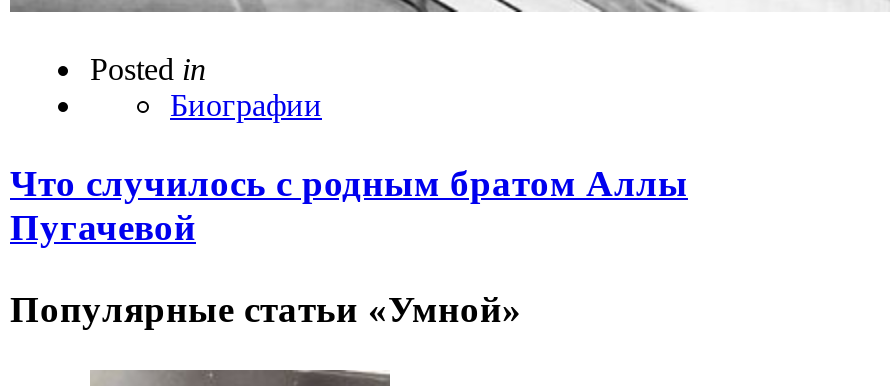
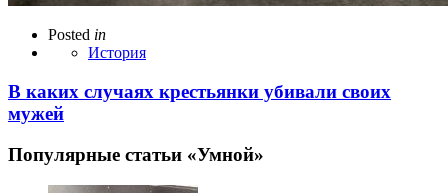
[170,89,322,123] Биографии -> [88,44,146,61] История
[10,162,688,248] Что случилось с родным братом Аллы | Пугачевой -> [8,81,391,124] В каких случаях крестьянки убивали своих | мужей

